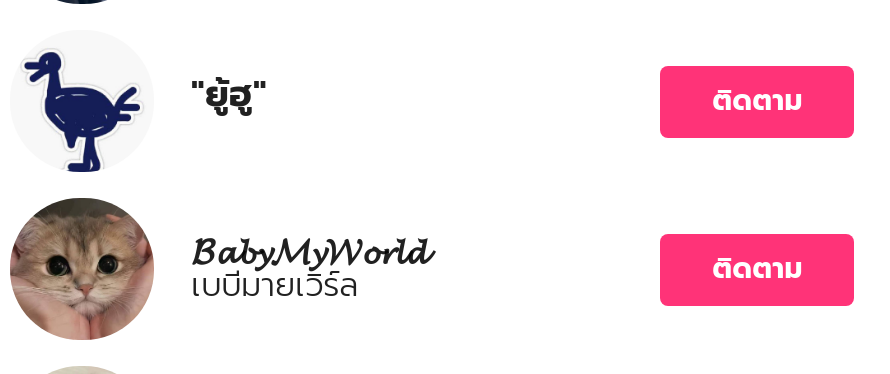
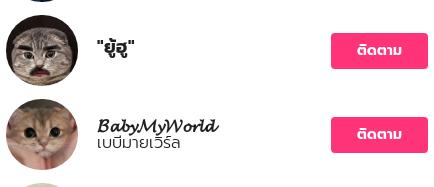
[10,30,154,174] [image] -> [5,14,79,87] [image]

